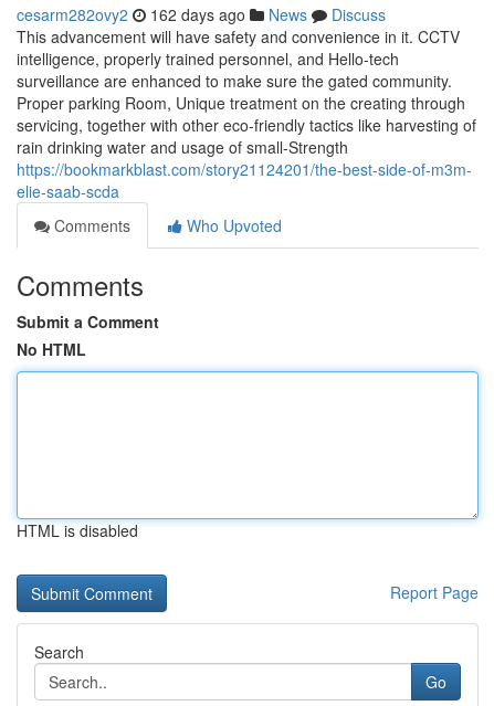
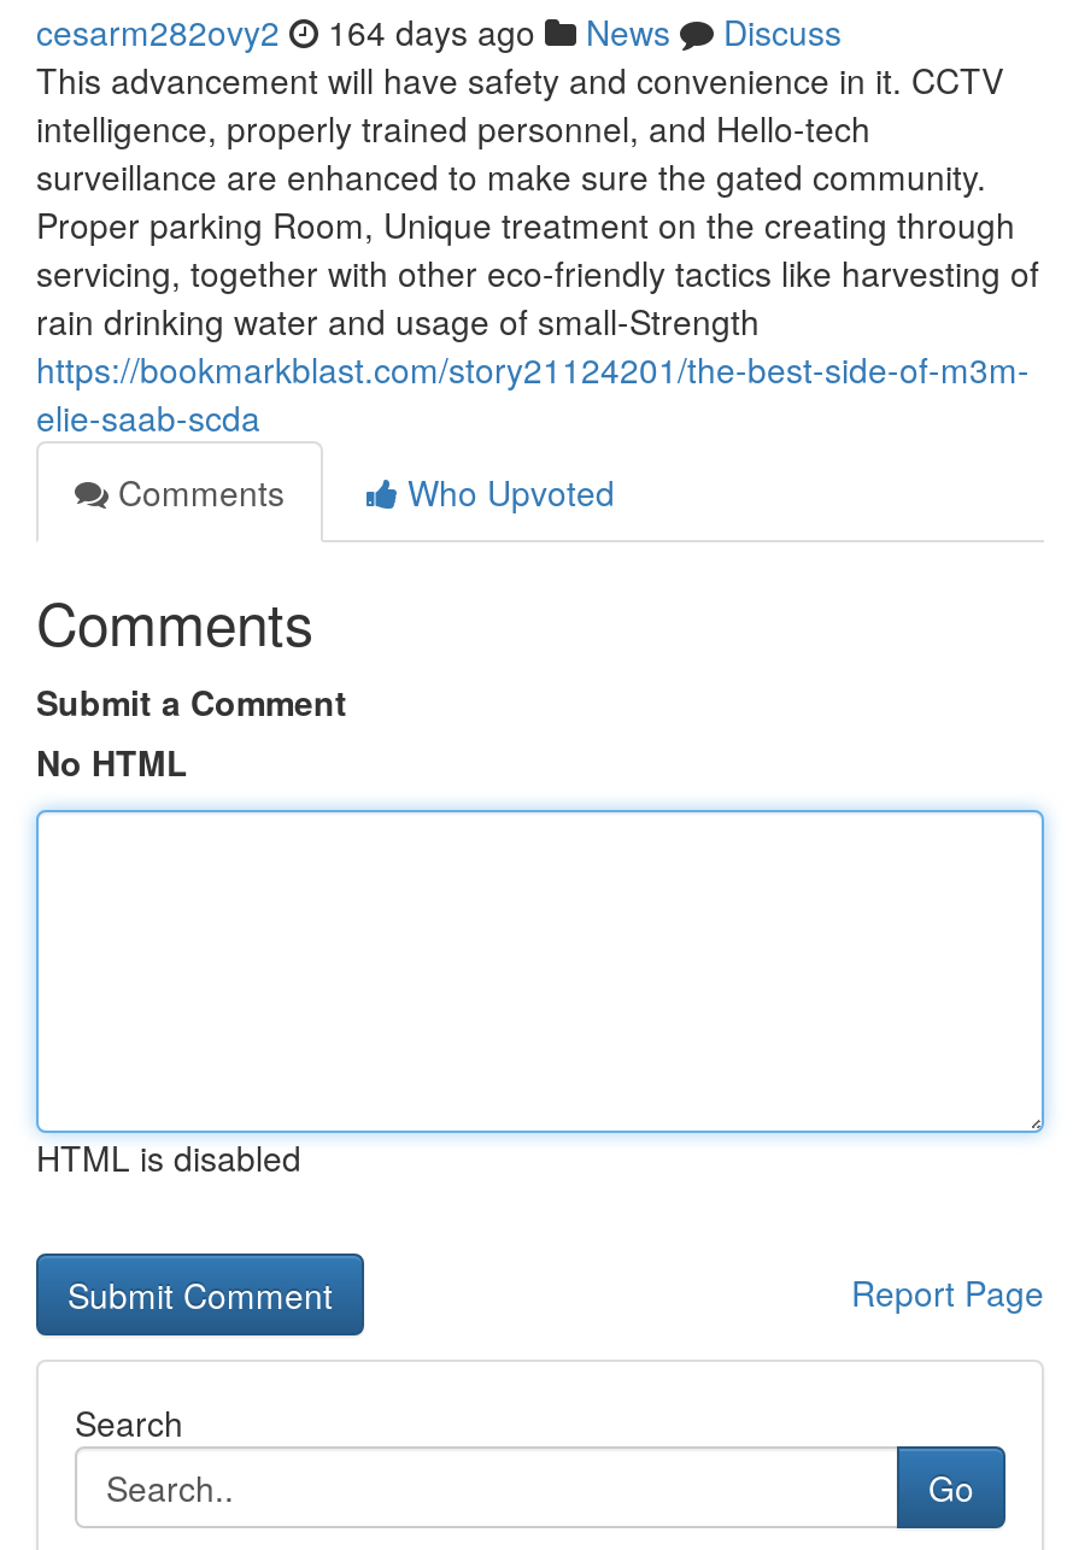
[17,3,386,25] cesarm282ovy2 162 days ago News Discuss -> [36,7,842,55] cesarm282ovy2 164 days ago News Discuss

